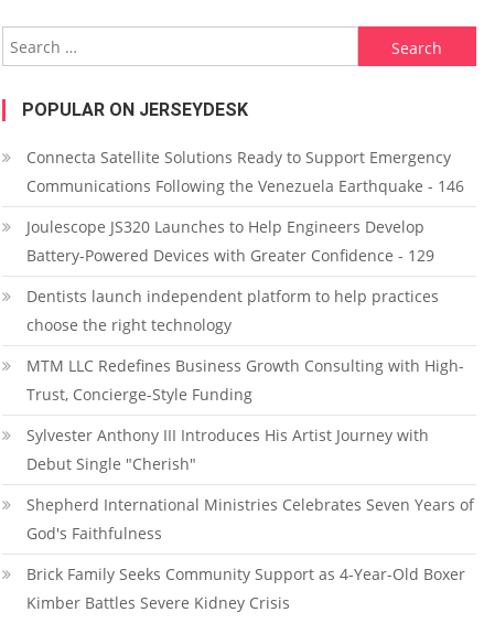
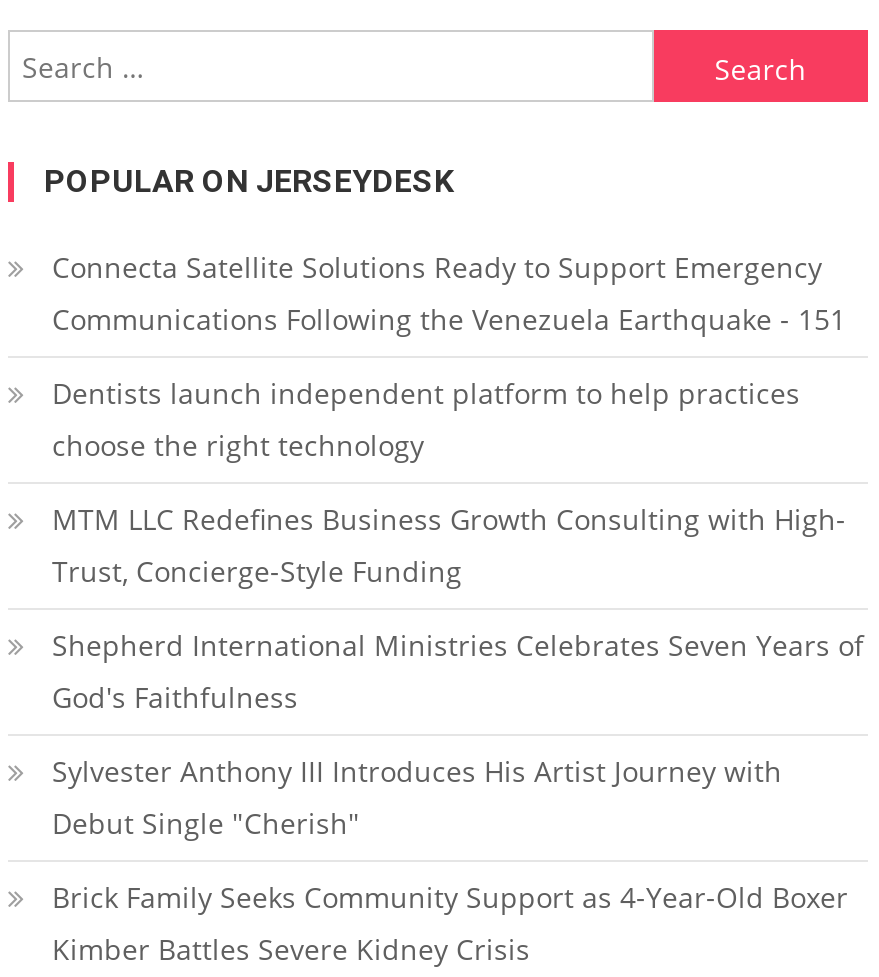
[26,175,464,266] Communications Following the Venezuela Earthquake - 146 | Joulescope JS320 Launches to Help Engineers Develop | Battery-Powered Devices with Greater Confidence - 129 -> [52,300,846,338] Communications Following the Venezuela Earthquake - 151
moved [26,494,474,544] -> [52,626,864,716]: Shepherd International Ministries Celebrates Seven Years of | God's Faithfulness

